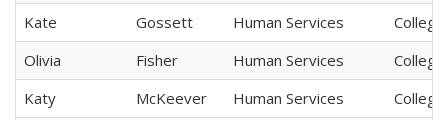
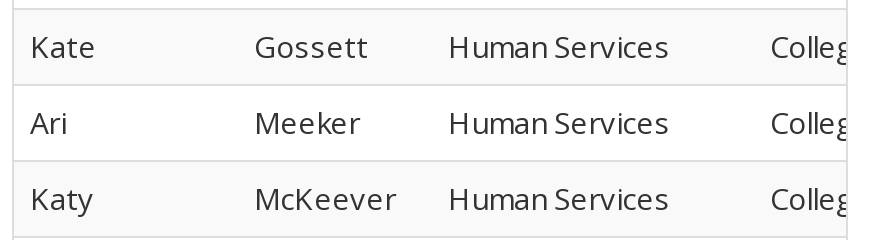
[24,50,178,70] Olivia | Fisher -> [30,101,360,141] Ari | Meeker

